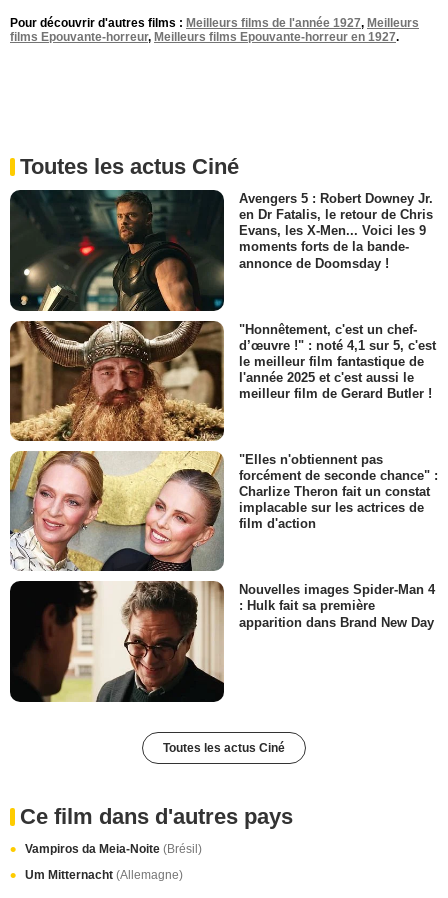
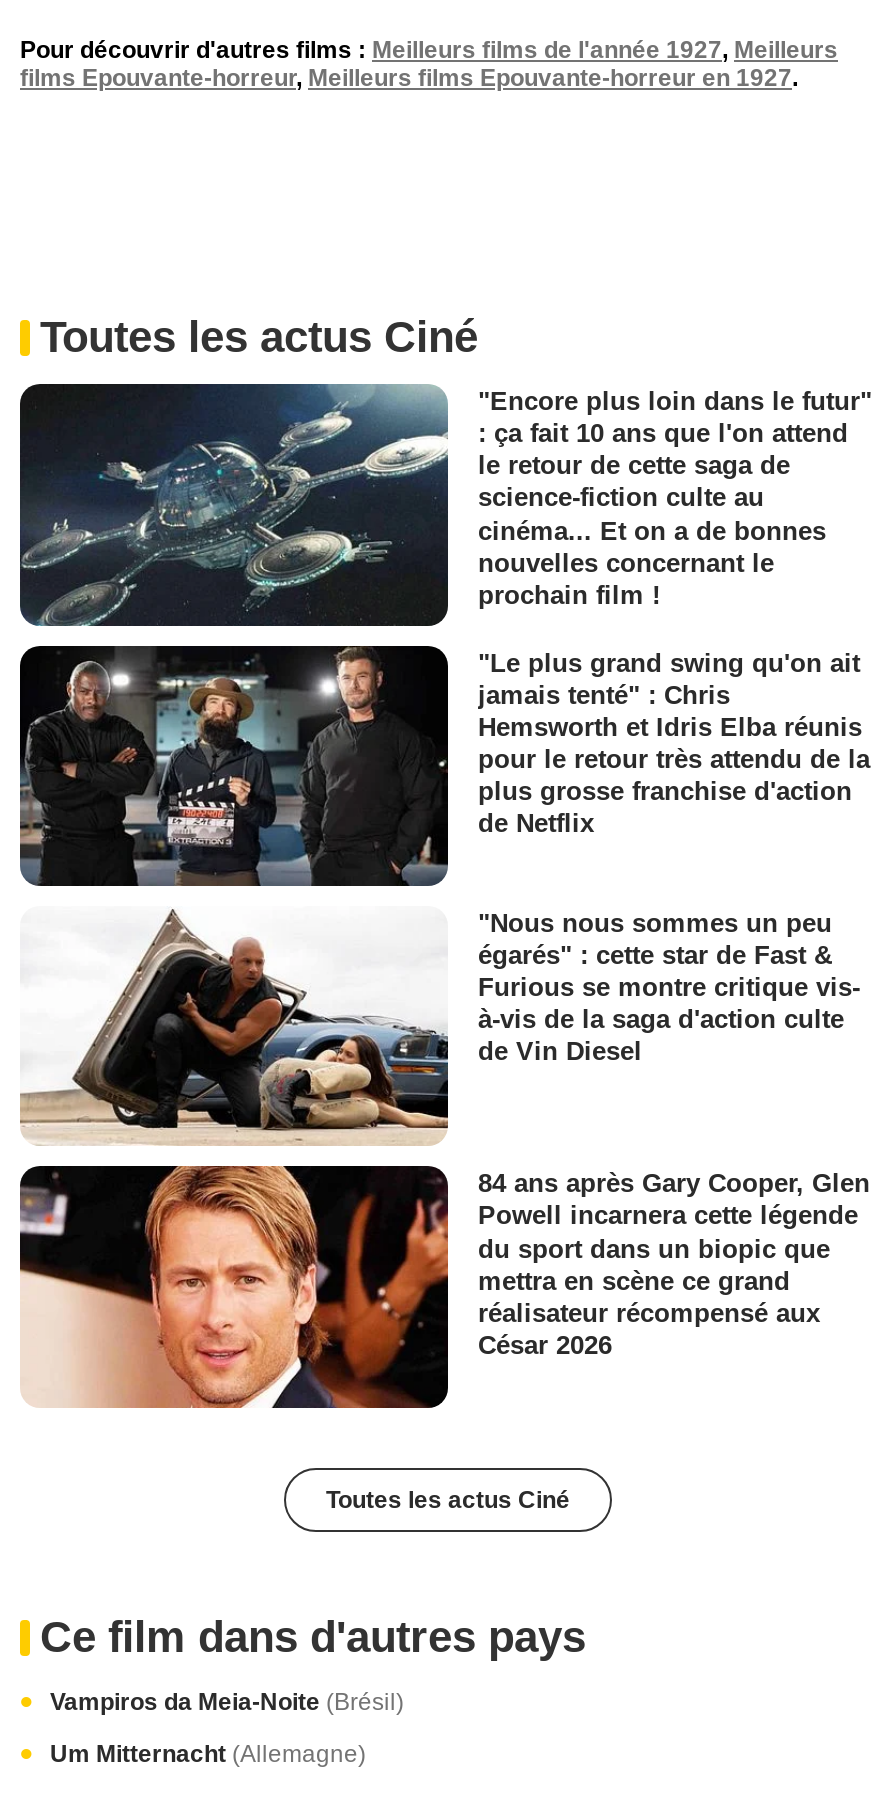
[11,189,433,312] [image] | Avengers 5 : Robert Downey Jr. | en Dr Fatalis, le retour de Chris | Evans, les X-Men... Voici les 9 | moments forts de la bande- | annonce de Doomsday ! -> [20,382,872,628] [image] | "Encore plus loin dans le futur" | : ça fait 10 ans que l'on attend | le retour de cette saga de | science-fiction culte au | cinéma... Et on a de bonnes | nouvelles concernant le | prochain film !
[9,320,436,442] [image] | "Honnêtement, c'est un chef- | d’œuvre !" : noté 4,1 sur 5, c'est | le meilleur film fantastique de | l'année 2025 et c'est aussi le | meilleur film de Gerard Butler ! -> [18,644,870,888] [image] | "Le plus grand swing qu'on ait | jamais tenté" : Chris | Hemsworth et Idris Elba réunis | pour le retour très attendu de la | plus grosse franchise d'action | de Netflix
[9,450,438,572] [image] | "Elles n'obtiennent pas | forcément de seconde chance" : | Charlize Theron fait un constat | implacable sur les actrices de | film d'action -> [20,906,860,1146] [image] | "Nous nous sommes un peu | égarés" : cette star de Fast & | Furious se montre critique vis- | à-vis de la saga d'action culte | de Vin Diesel
[9,580,435,703] [image] | Nouvelles images Spider-Man 4 | : Hulk fait sa première | apparition dans Brand New Day -> [18,1164,870,1410] [image] | 84 ans après Gary Cooper, Glen | Powell incarnera cette légende | du sport dans un biopic que | mettra en scène ce grand | réalisateur récompensé aux | César 2026

